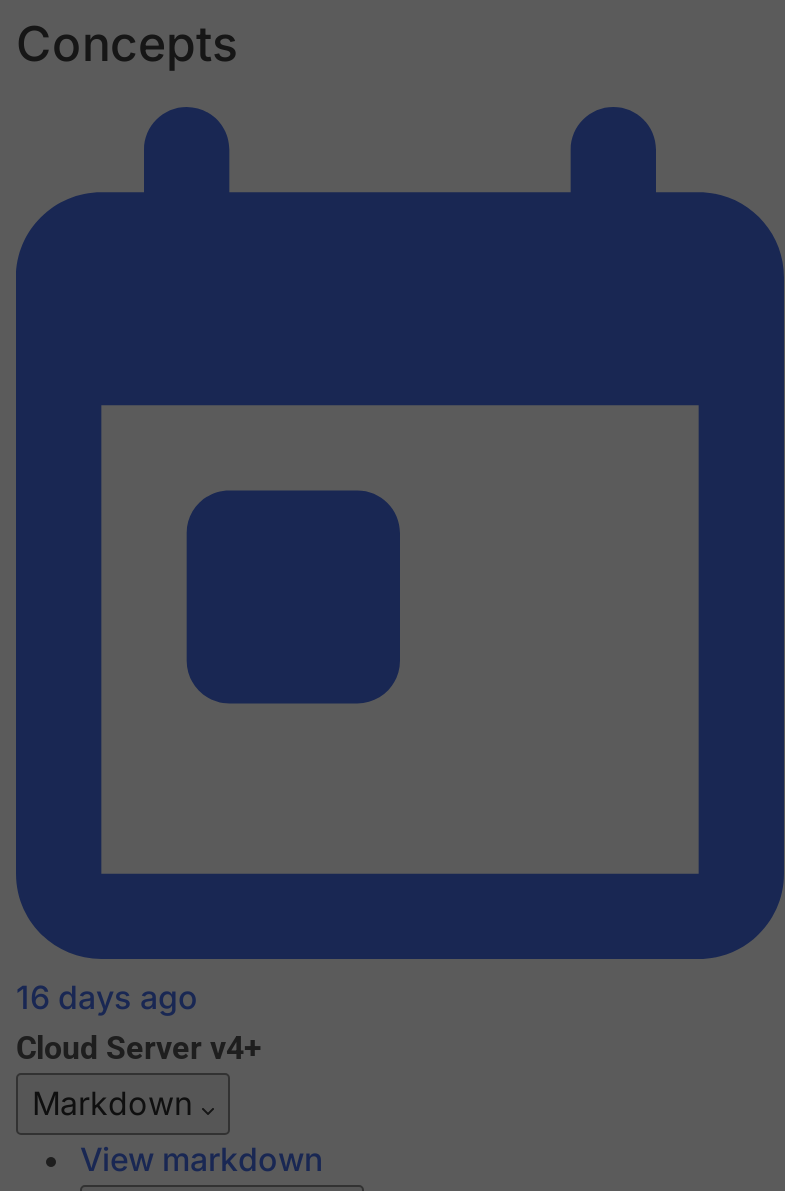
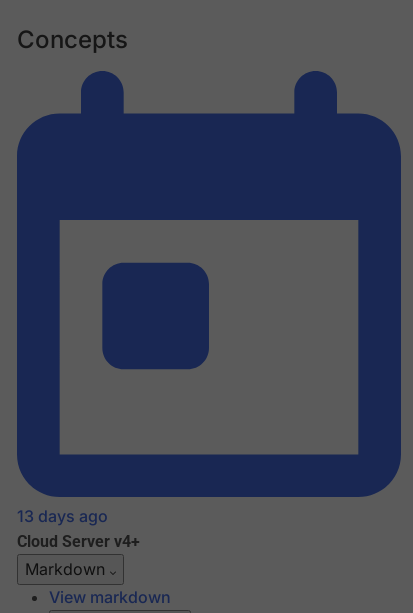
[16,978,198,1018] 16 days ago -> [17,506,108,526] 13 days ago

